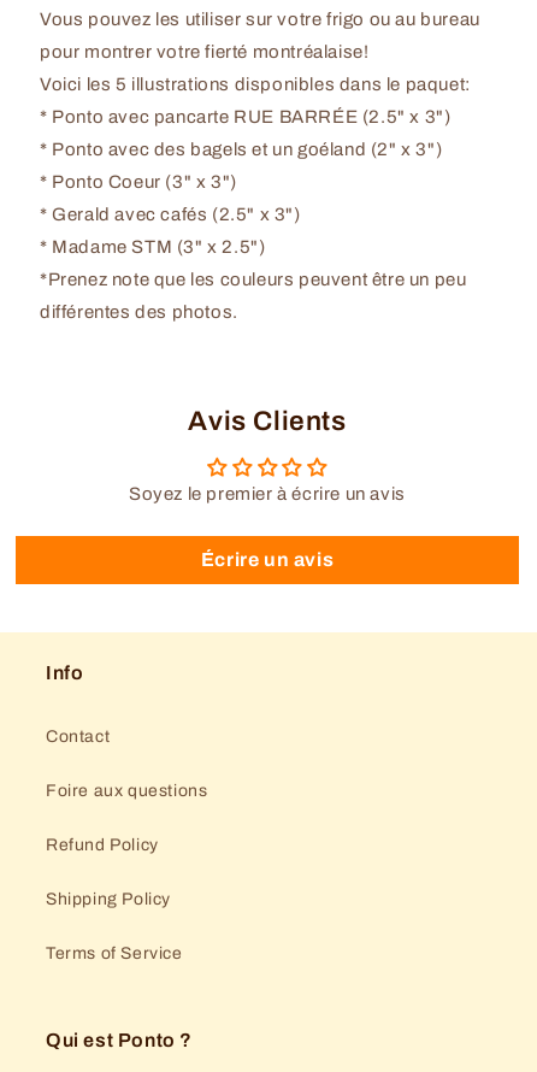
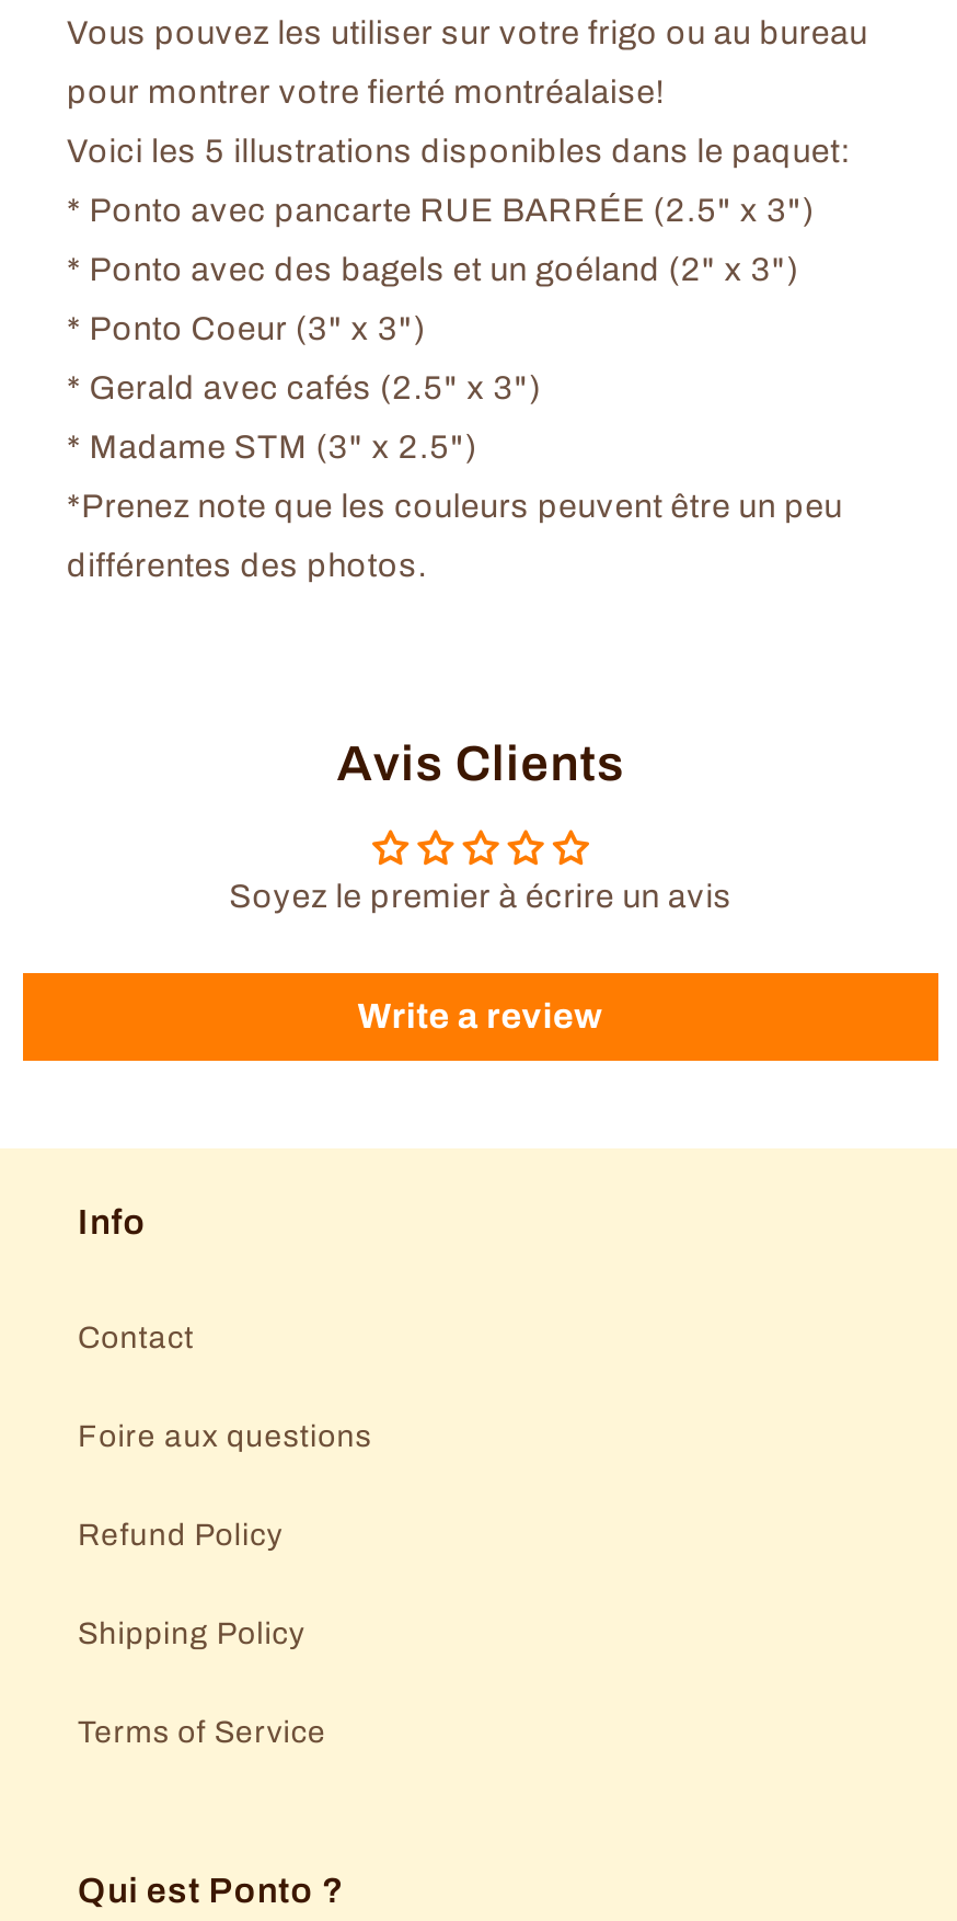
[201,549,334,570] Écrire un avis -> [358,997,604,1034] Write a review

